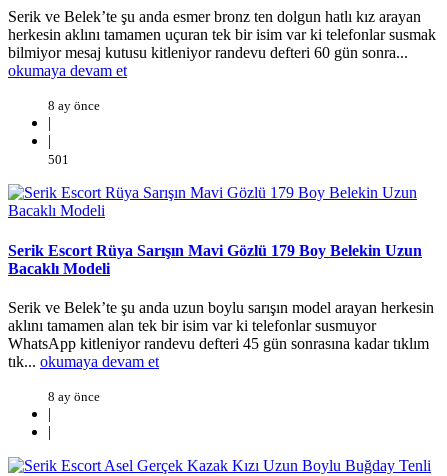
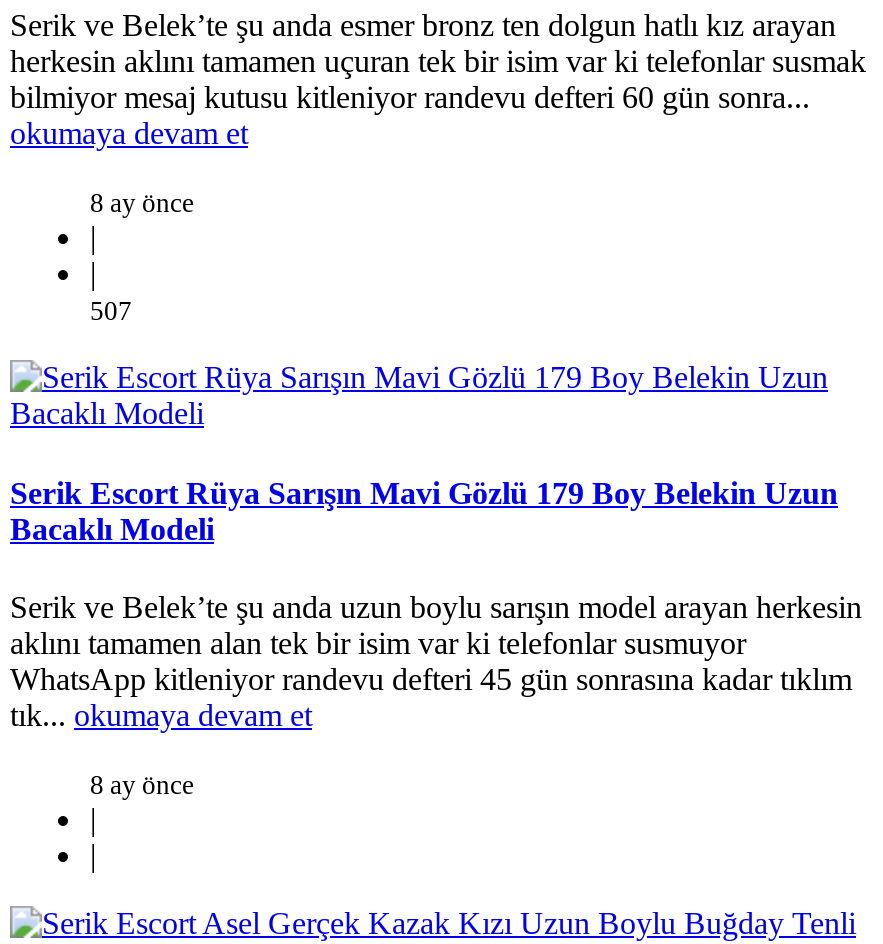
[48,152,69,167] 501 -> [90,297,132,327] 507

